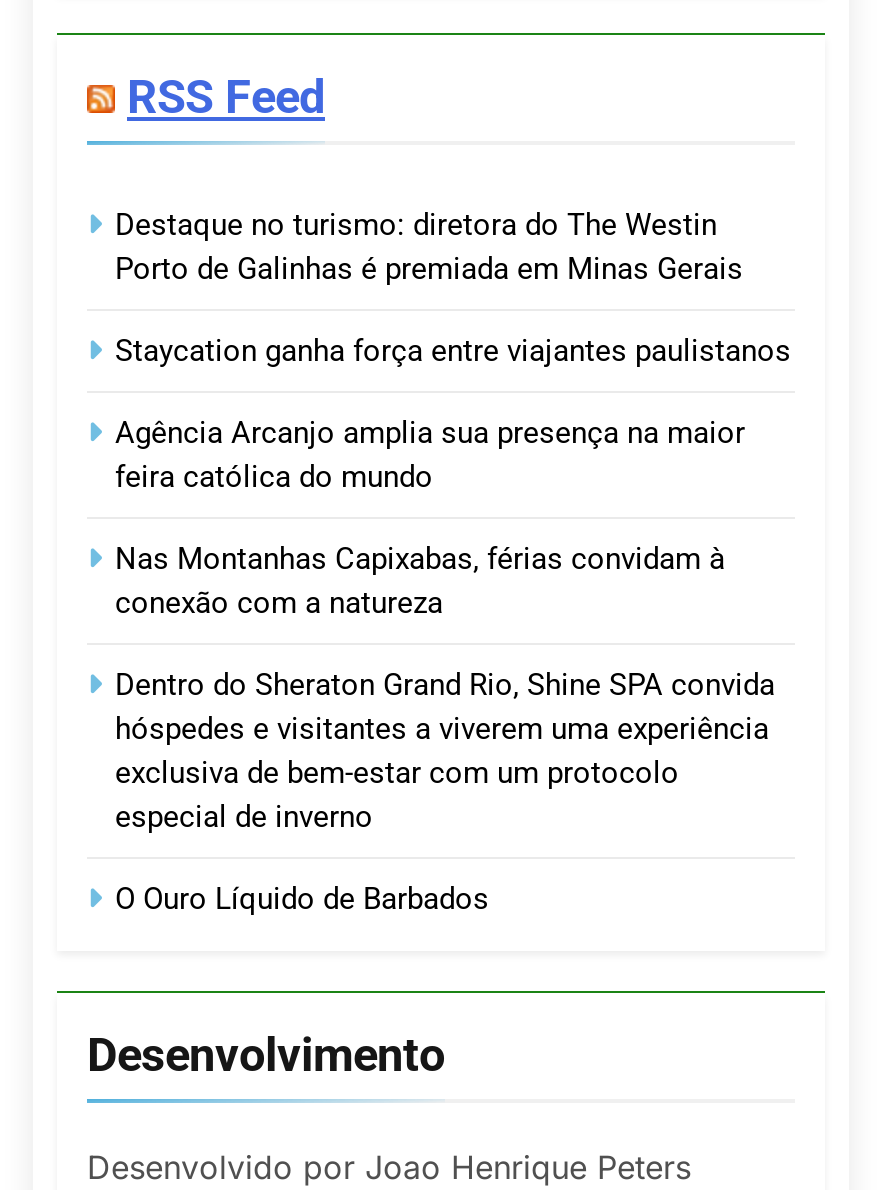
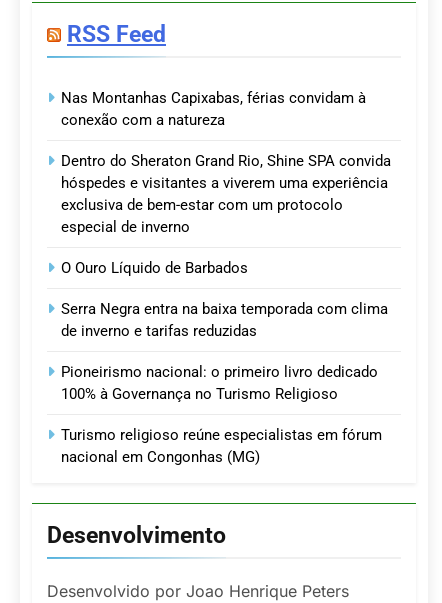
[115,206,791,494] Destaque no turismo: diretora do The Westin | Porto de Galinhas é premiada em Minas Gerais | Staycation ganha força entre viajantes paulistanos | Agência Arcanjo amplia sua presença na maior | feira católica do mundo -> none
moved [115,540,775,916] -> [61,89,391,277]: Nas Montanhas Capixabas, férias convidam à | conexão com a natureza | Dentro do Sheraton Grand Rio, Shine SPA convida | hóspedes e visitantes a viverem uma experiência | exclusiva de bem-estar com um protocolo | especial de inverno | O Ouro Líquido de Barbados
none -> [61,300,388,466] Serra Negra entra na baixa temporada com clima | de inverno e tarifas reduzidas | Pioneirismo nacional: o primeiro livro dedicado | 100% à Governança no Turismo Religioso | Turismo religioso reúne especialistas em fórum | nacional em Congonhas (MG)

